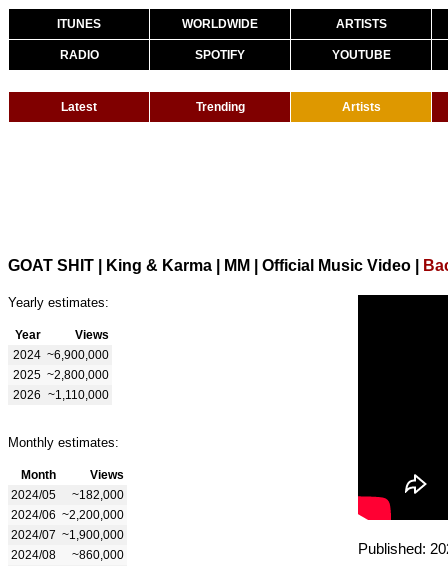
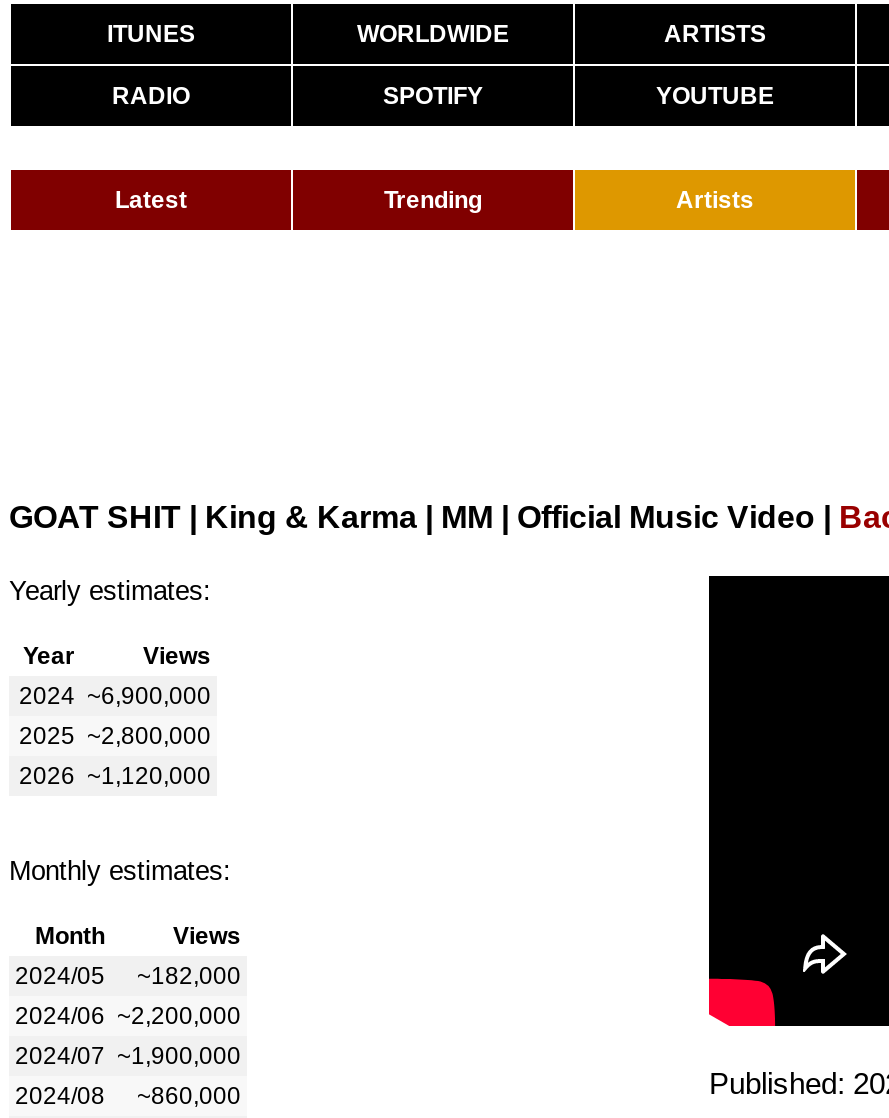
[13,388,109,402] 2026 ~1,110,000 -> [19,762,211,790] 2026 ~1,120,000

